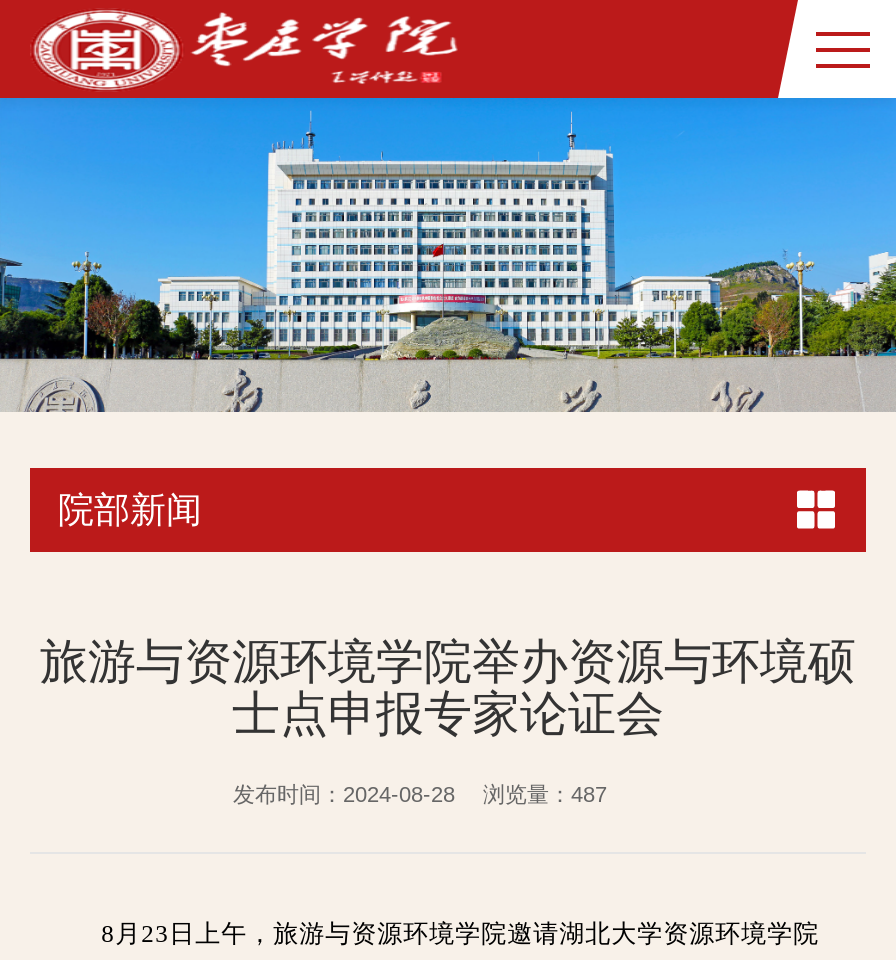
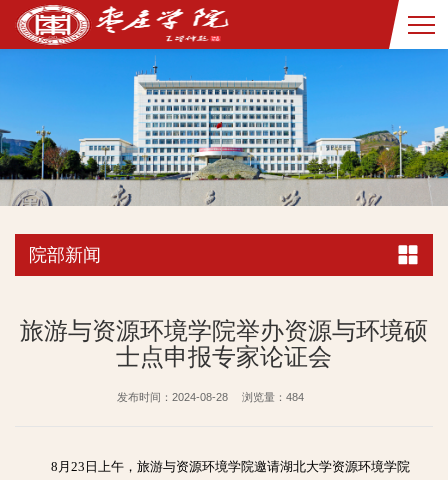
[233,783,607,807] 发布时间：2024-08-28 浏览量：487 -> [116,391,303,403] 发布时间：2024-08-28 浏览量：484

